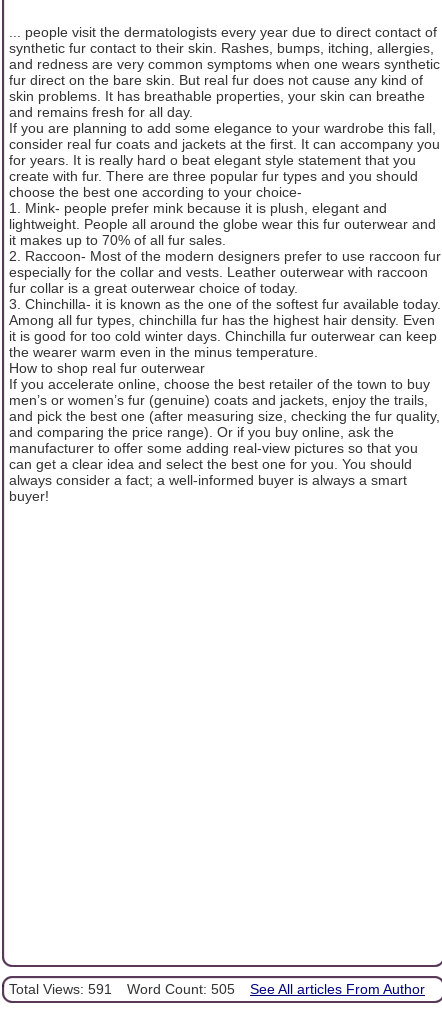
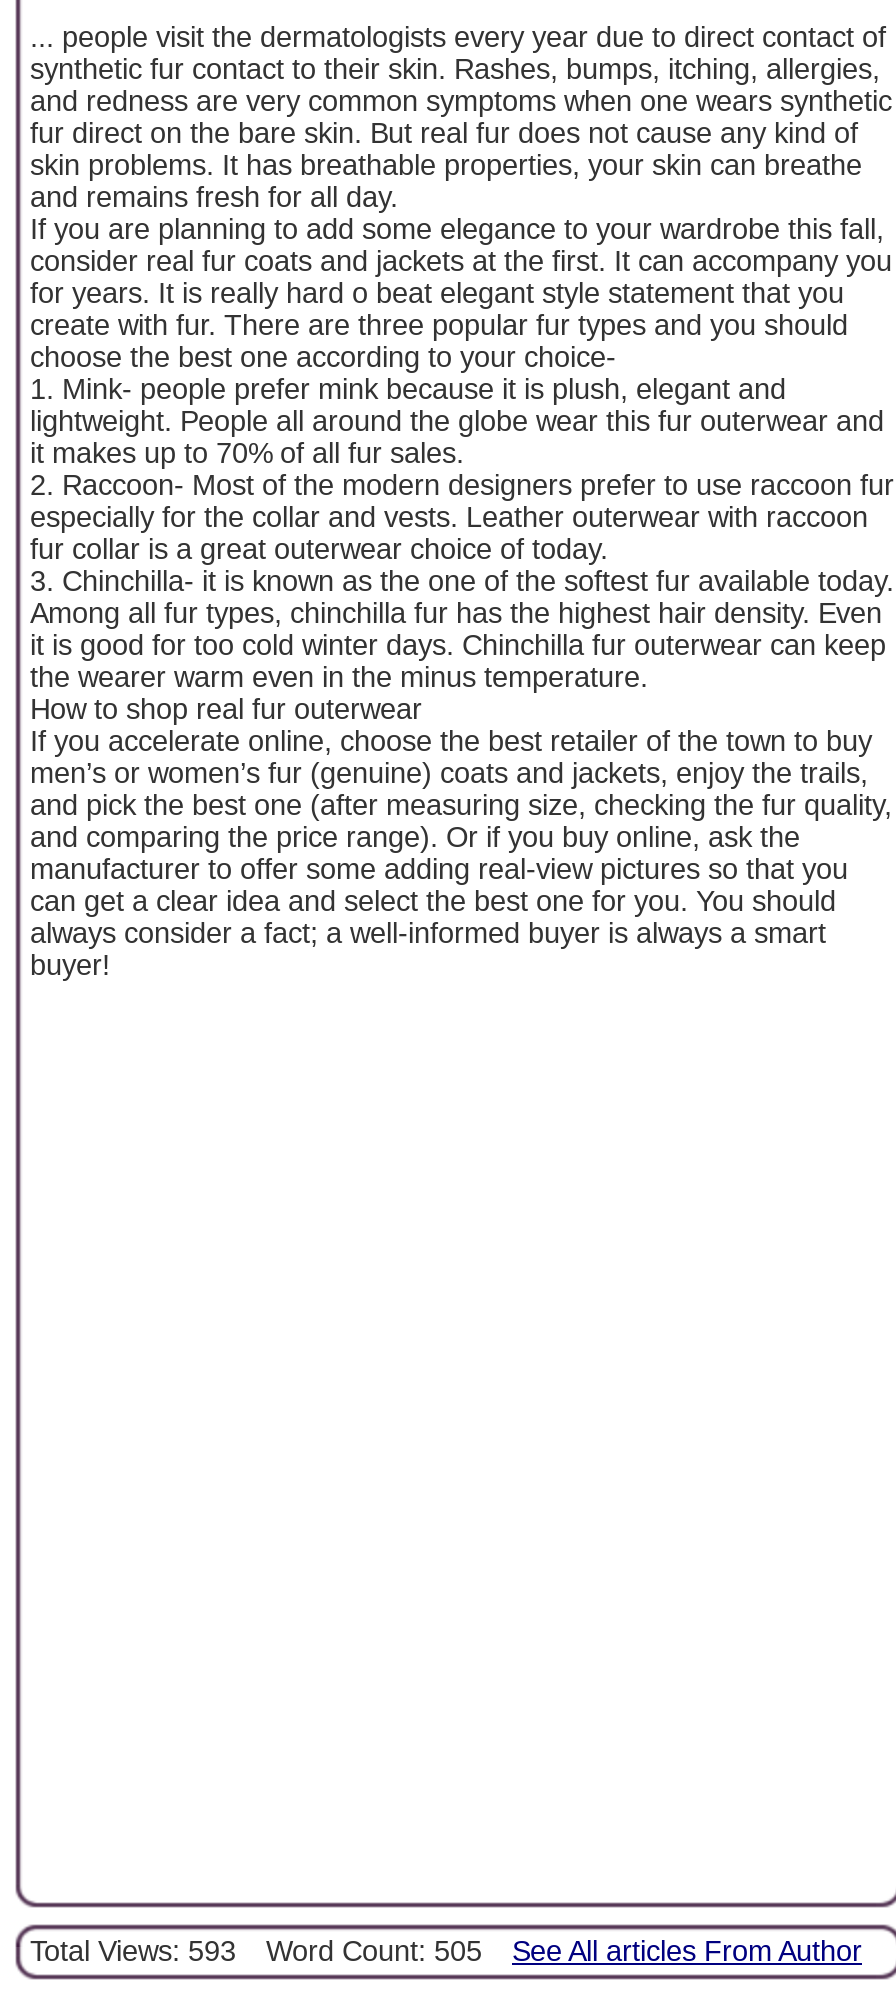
[9,981,425,997] Total Views: 591 Word Count: 505 See All articles From Author -> [30,1935,862,1967] Total Views: 593 Word Count: 505 See All articles From Author

